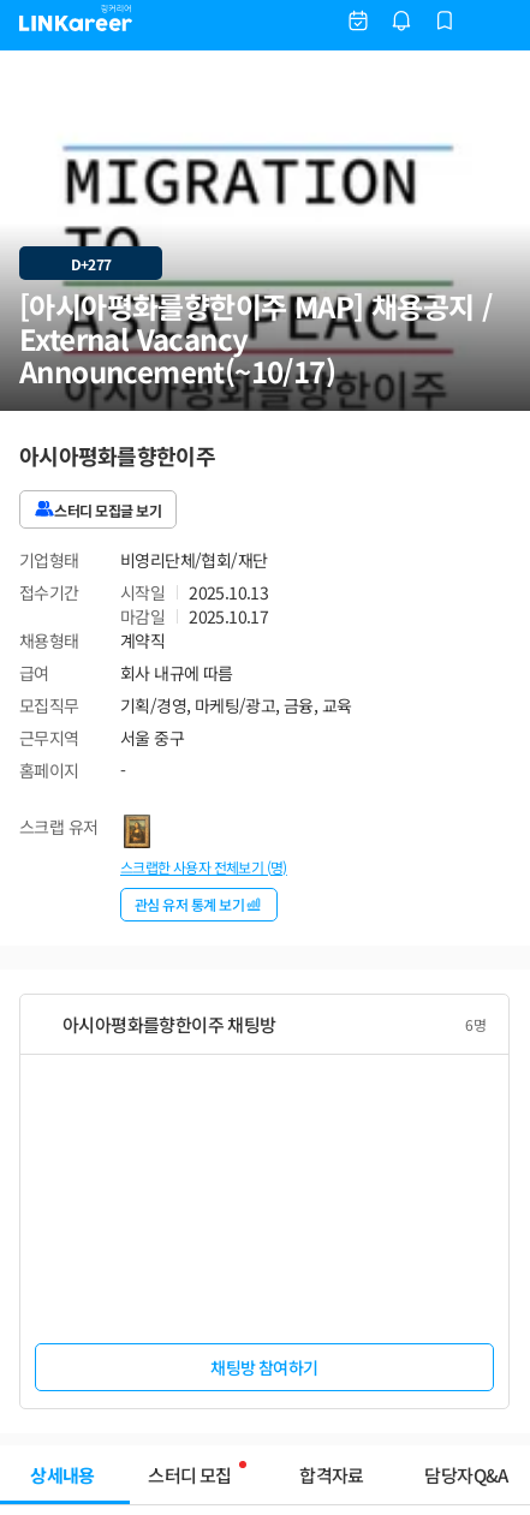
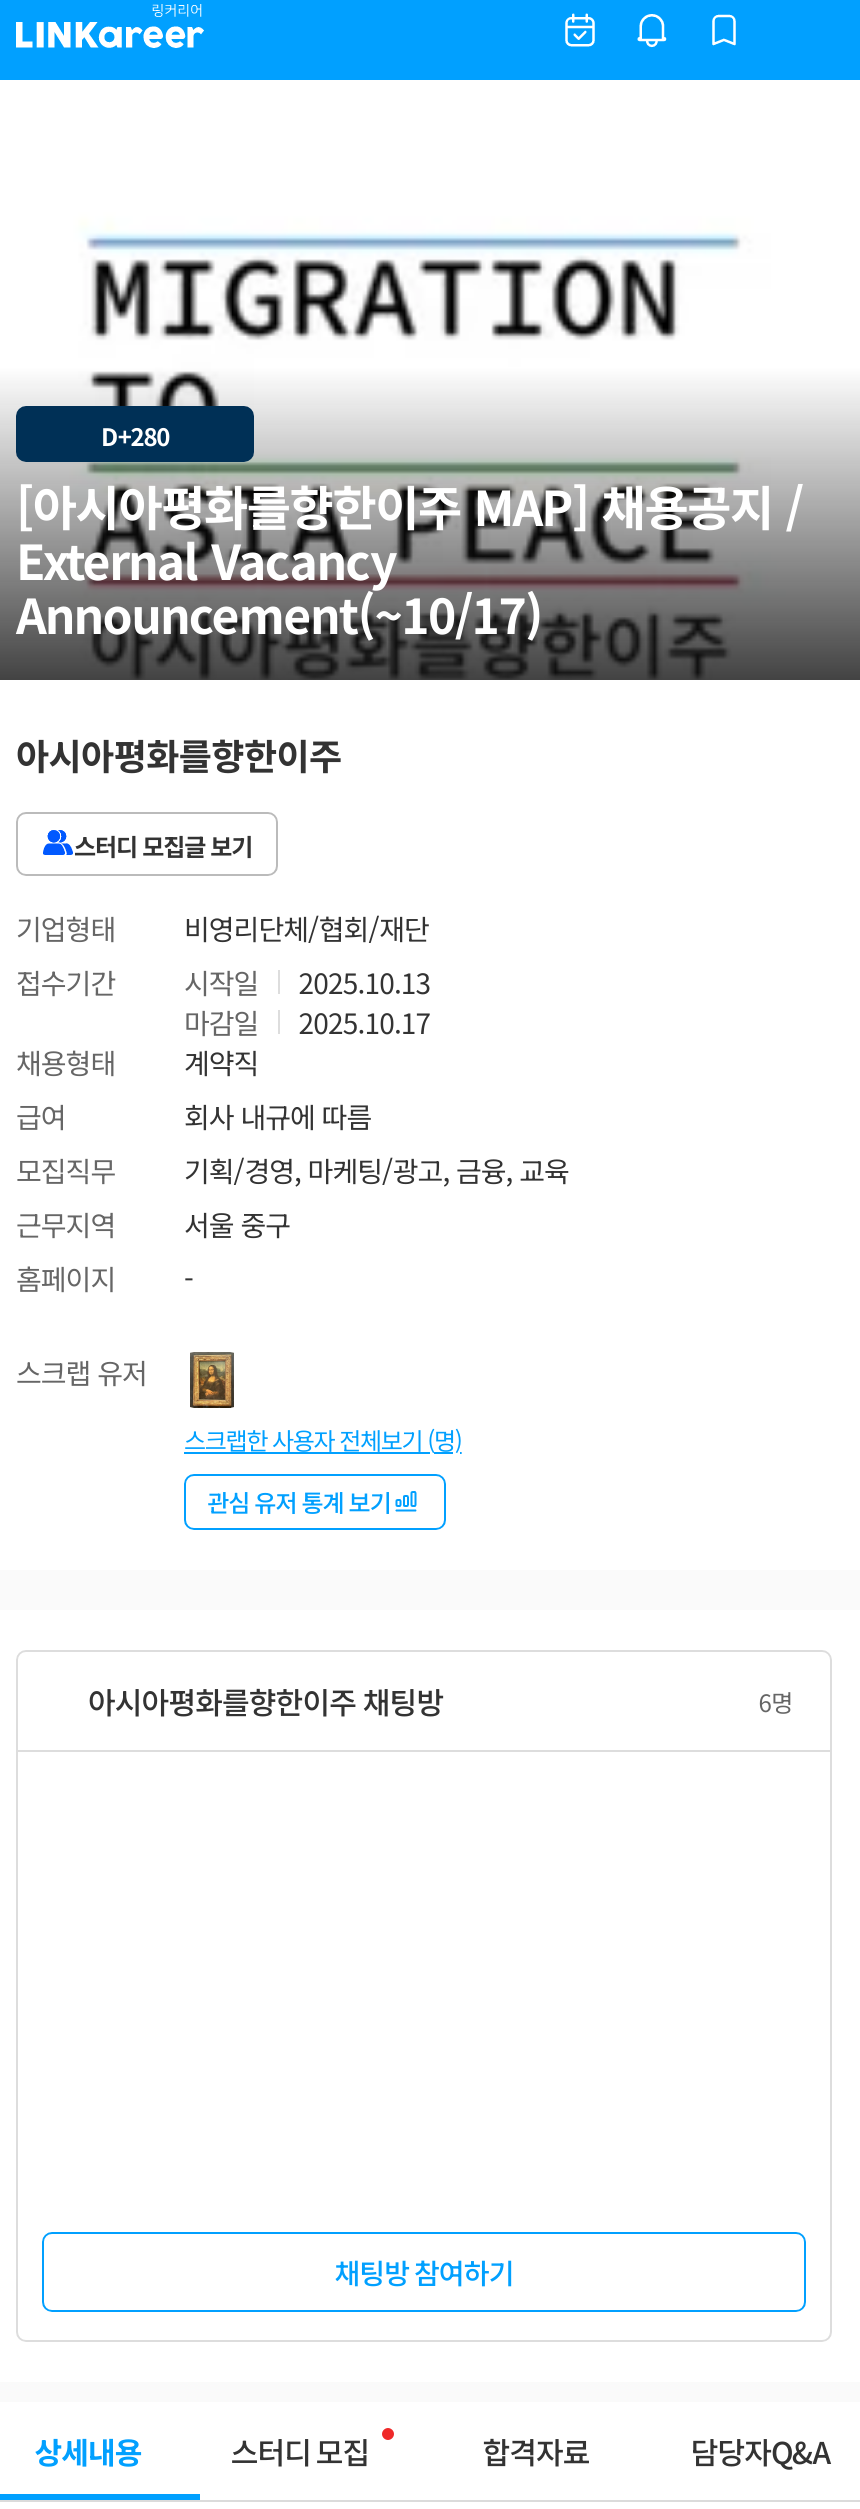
[70,253,111,273] D+277 -> [101,417,169,451] D+280

